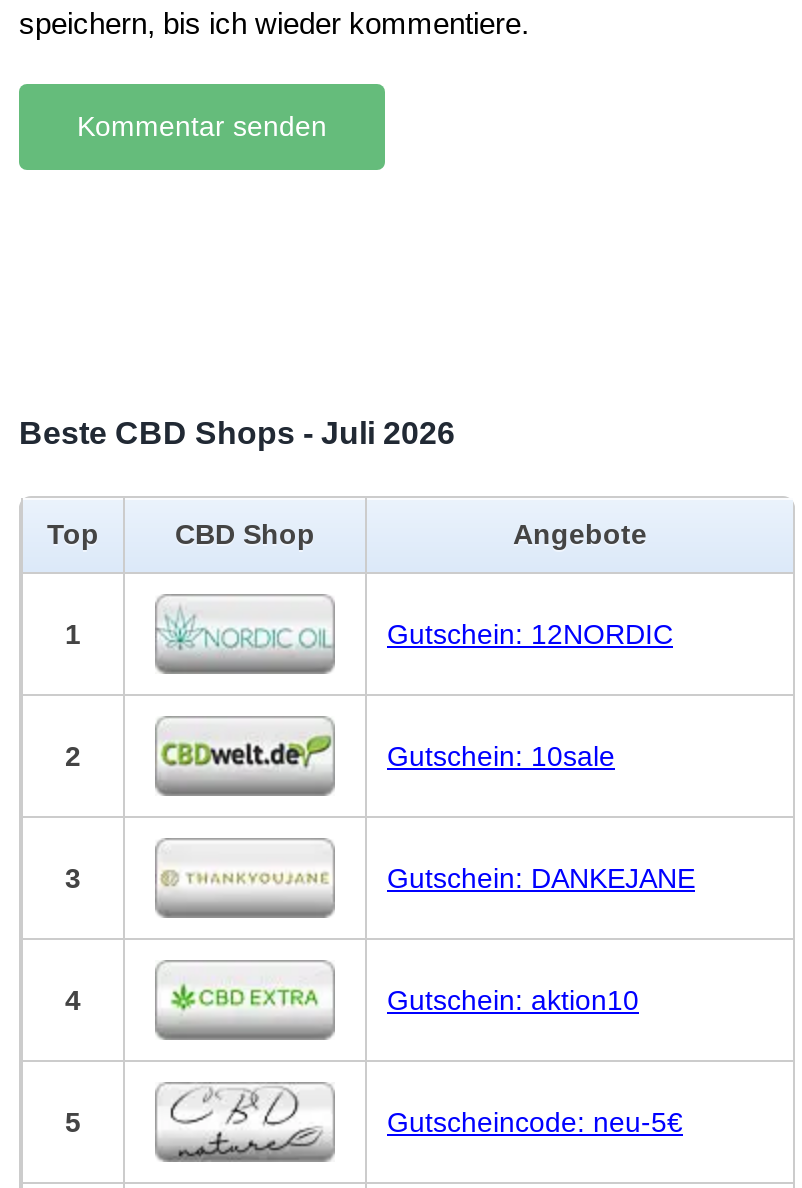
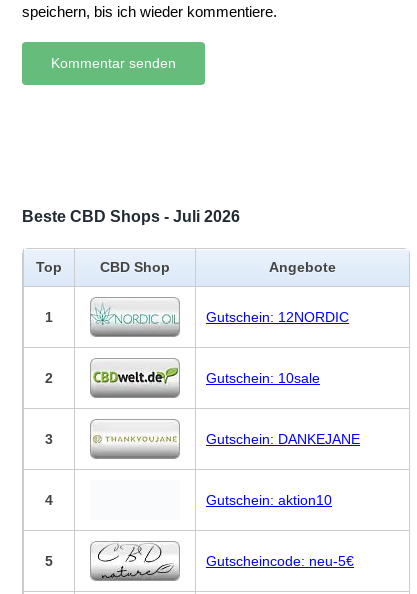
[153,958,337,1042] [image] -> none

